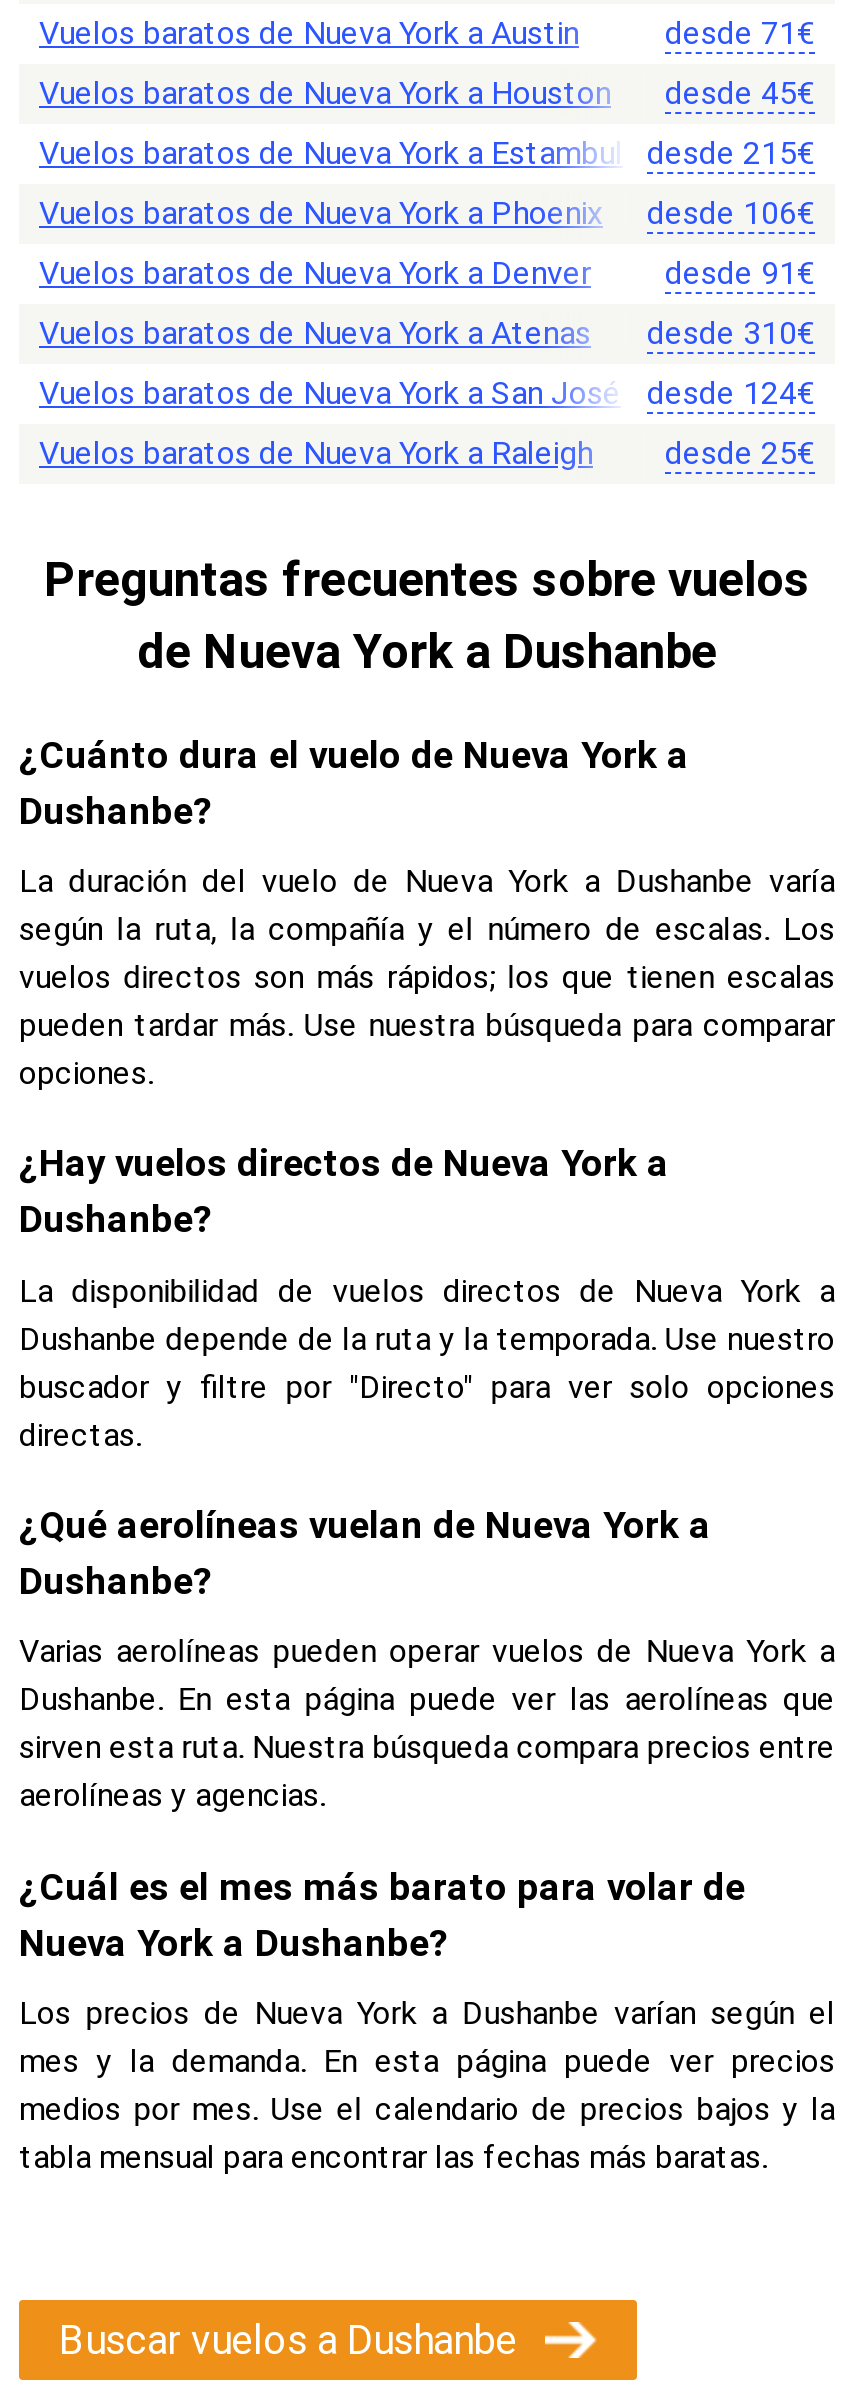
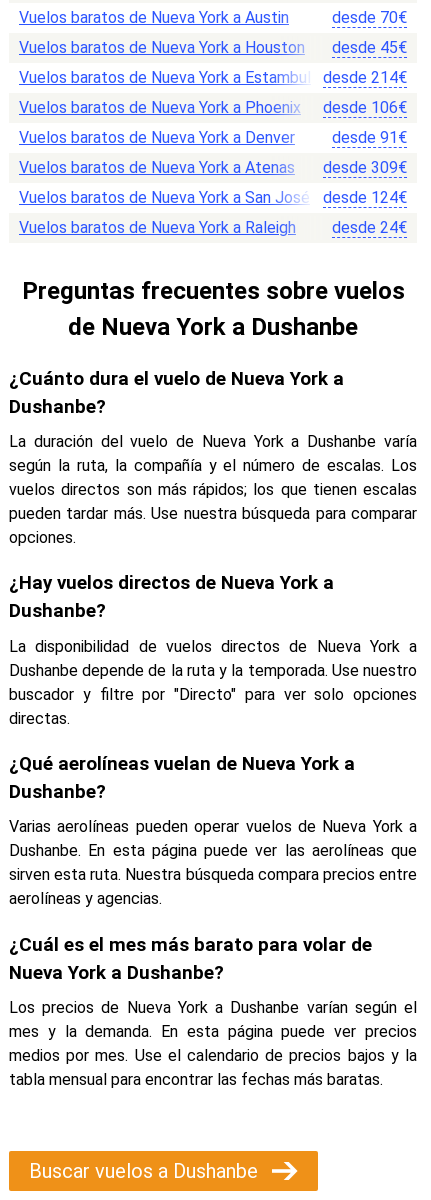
[665,14,815,52] desde 71 € -> [332,8,407,27] desde 70 €
[647,134,815,172] desde 215€ -> [323,68,407,87] desde 214€
[39,314,815,352] Vuelos baratos de Nueva York a Atenas desde 310€ -> [19,158,407,177] Vuelos baratos de Nueva York a Atenas desde 309€
[39,434,815,472] Vuelos baratos de Nueva York a Raleigh desde 25€ -> [19,218,407,237] Vuelos baratos de Nueva York a Raleigh desde 24€

